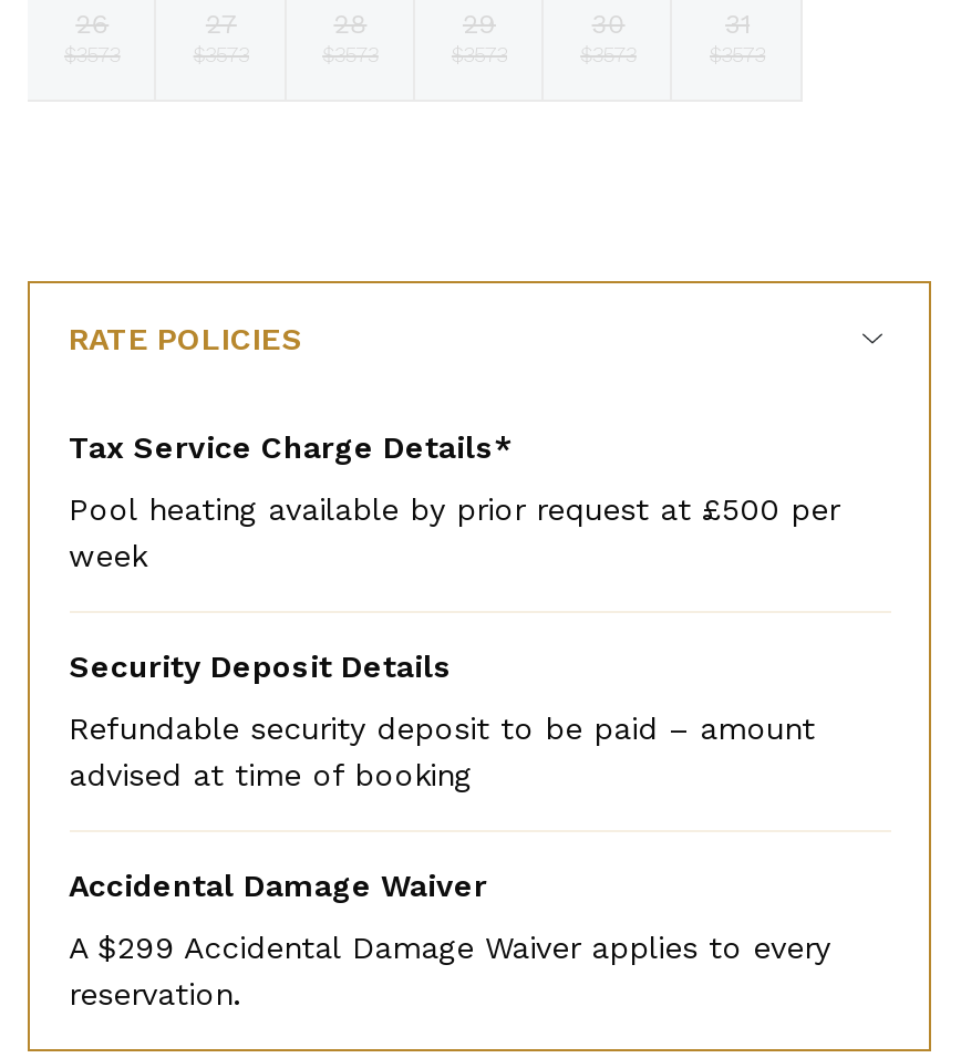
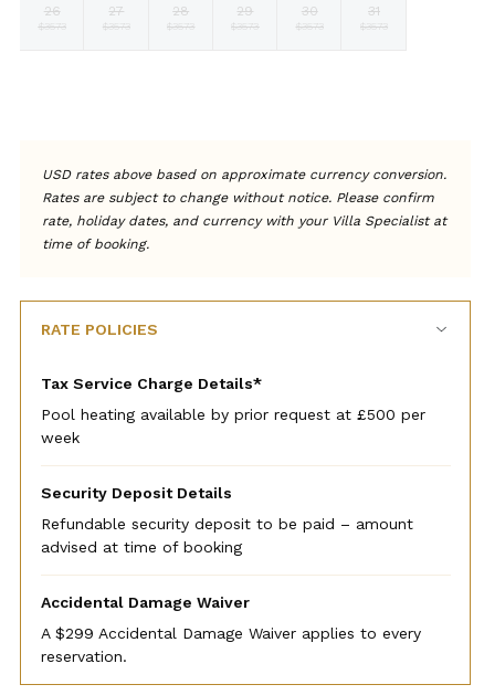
none -> [42,167,446,252] USD rates above based on approximate currency conversion. | Rates are subject to change without notice. Please confirm | rate, holiday dates, and currency with your Villa Specialist at | time of booking.

